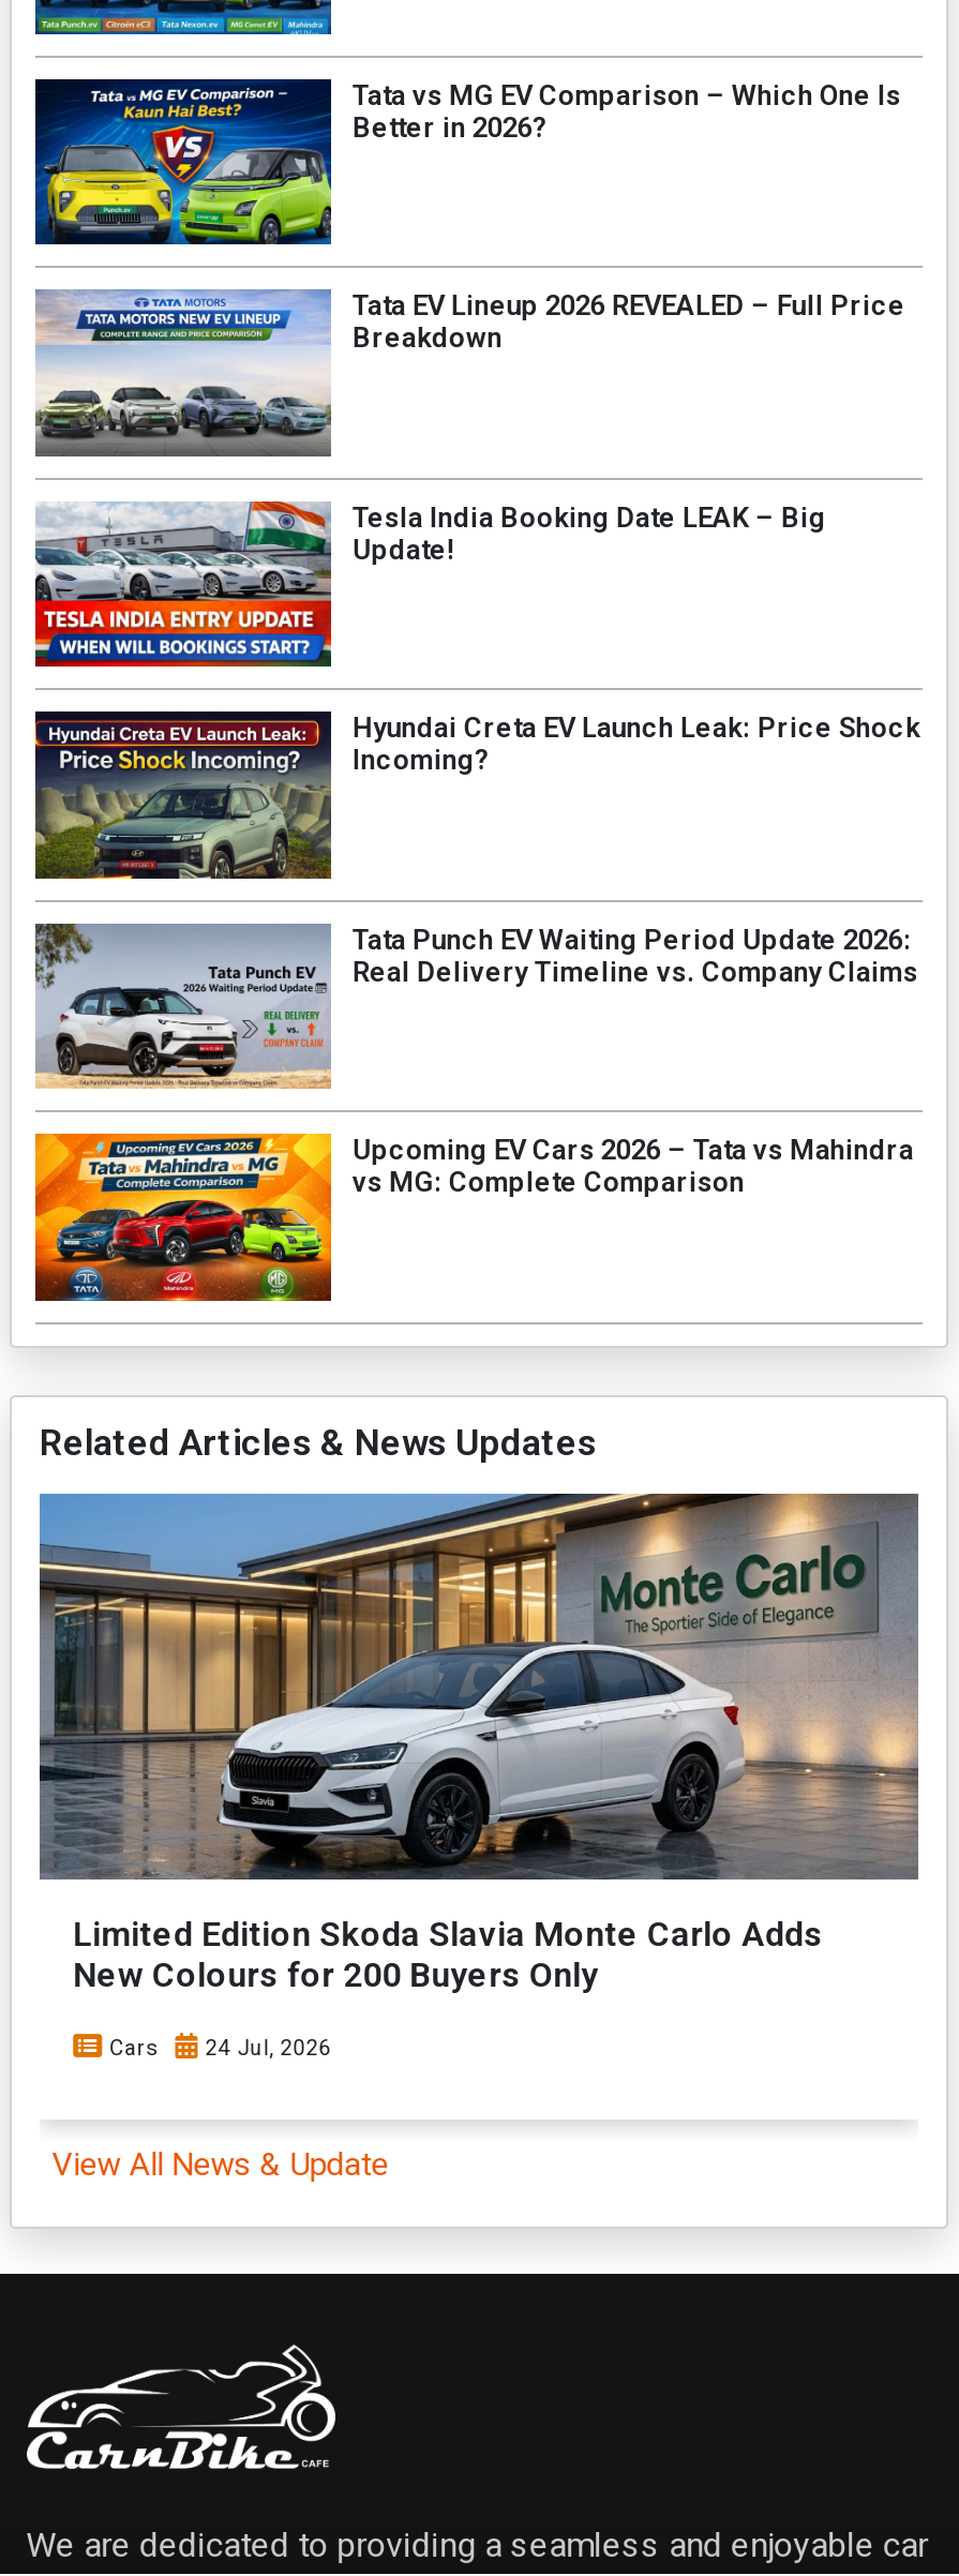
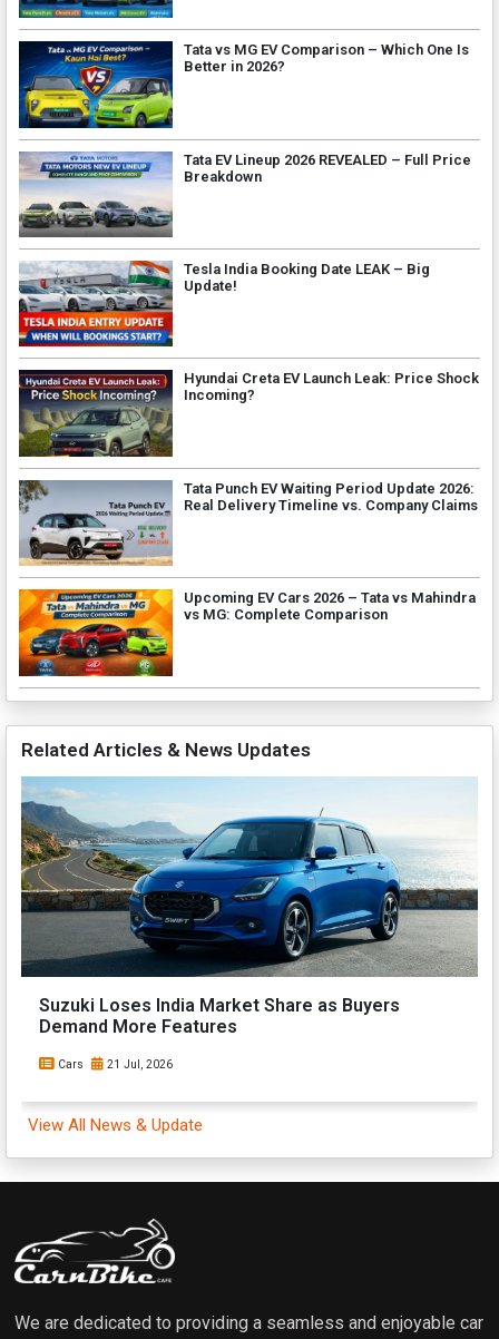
[40,1492,920,1996] [image] | Limited Edition Skoda Slavia Monte Carlo Adds | New Colours for 200 Buyers Only -> [20,776,478,1038] [image] | Suzuki Loses India Market Share as Buyers | Demand More Features
[103,2036,332,2060] Cars 24 Jul, 2026 -> [54,1058,173,1071] Cars 21 Jul, 2026

